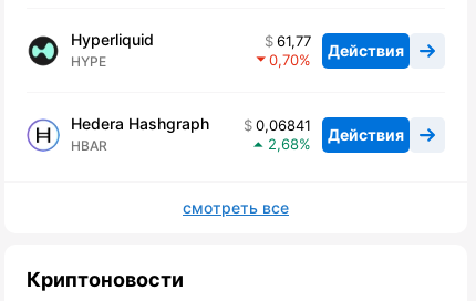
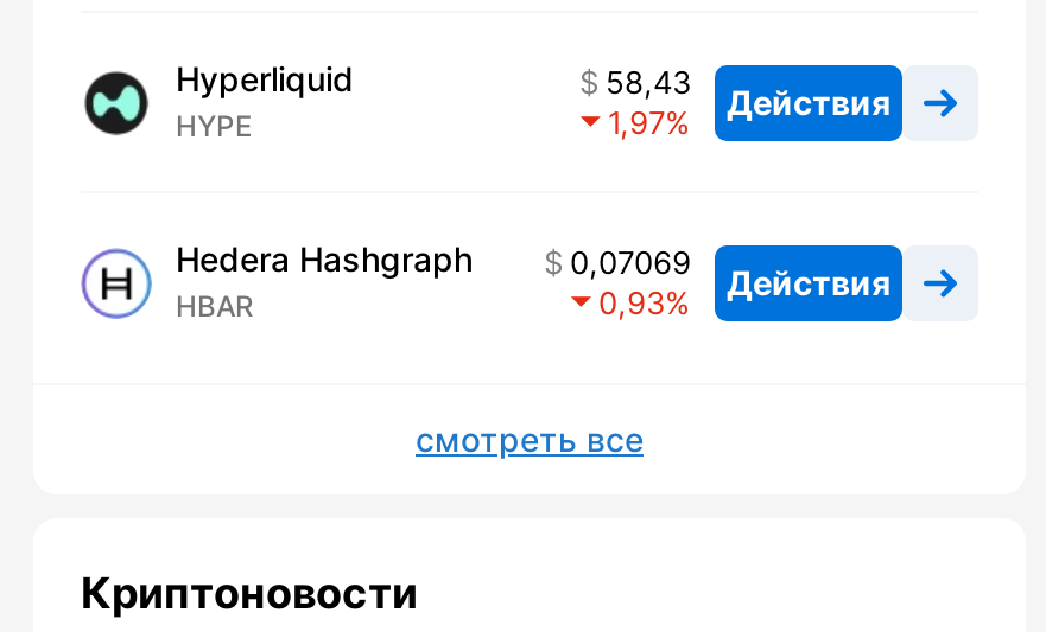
[277,32,404,59] 61,77 Действия -> [606,63,890,121] 58,43 Действия
[269,51,299,69] 0,70 -> [608,103,665,141] 1,97
[256,116,404,143] 0,06841 Действия -> [570,243,890,301] 0,07069 Действия
[268,135,299,153] 2,68 -> [598,284,665,322] 0,93

